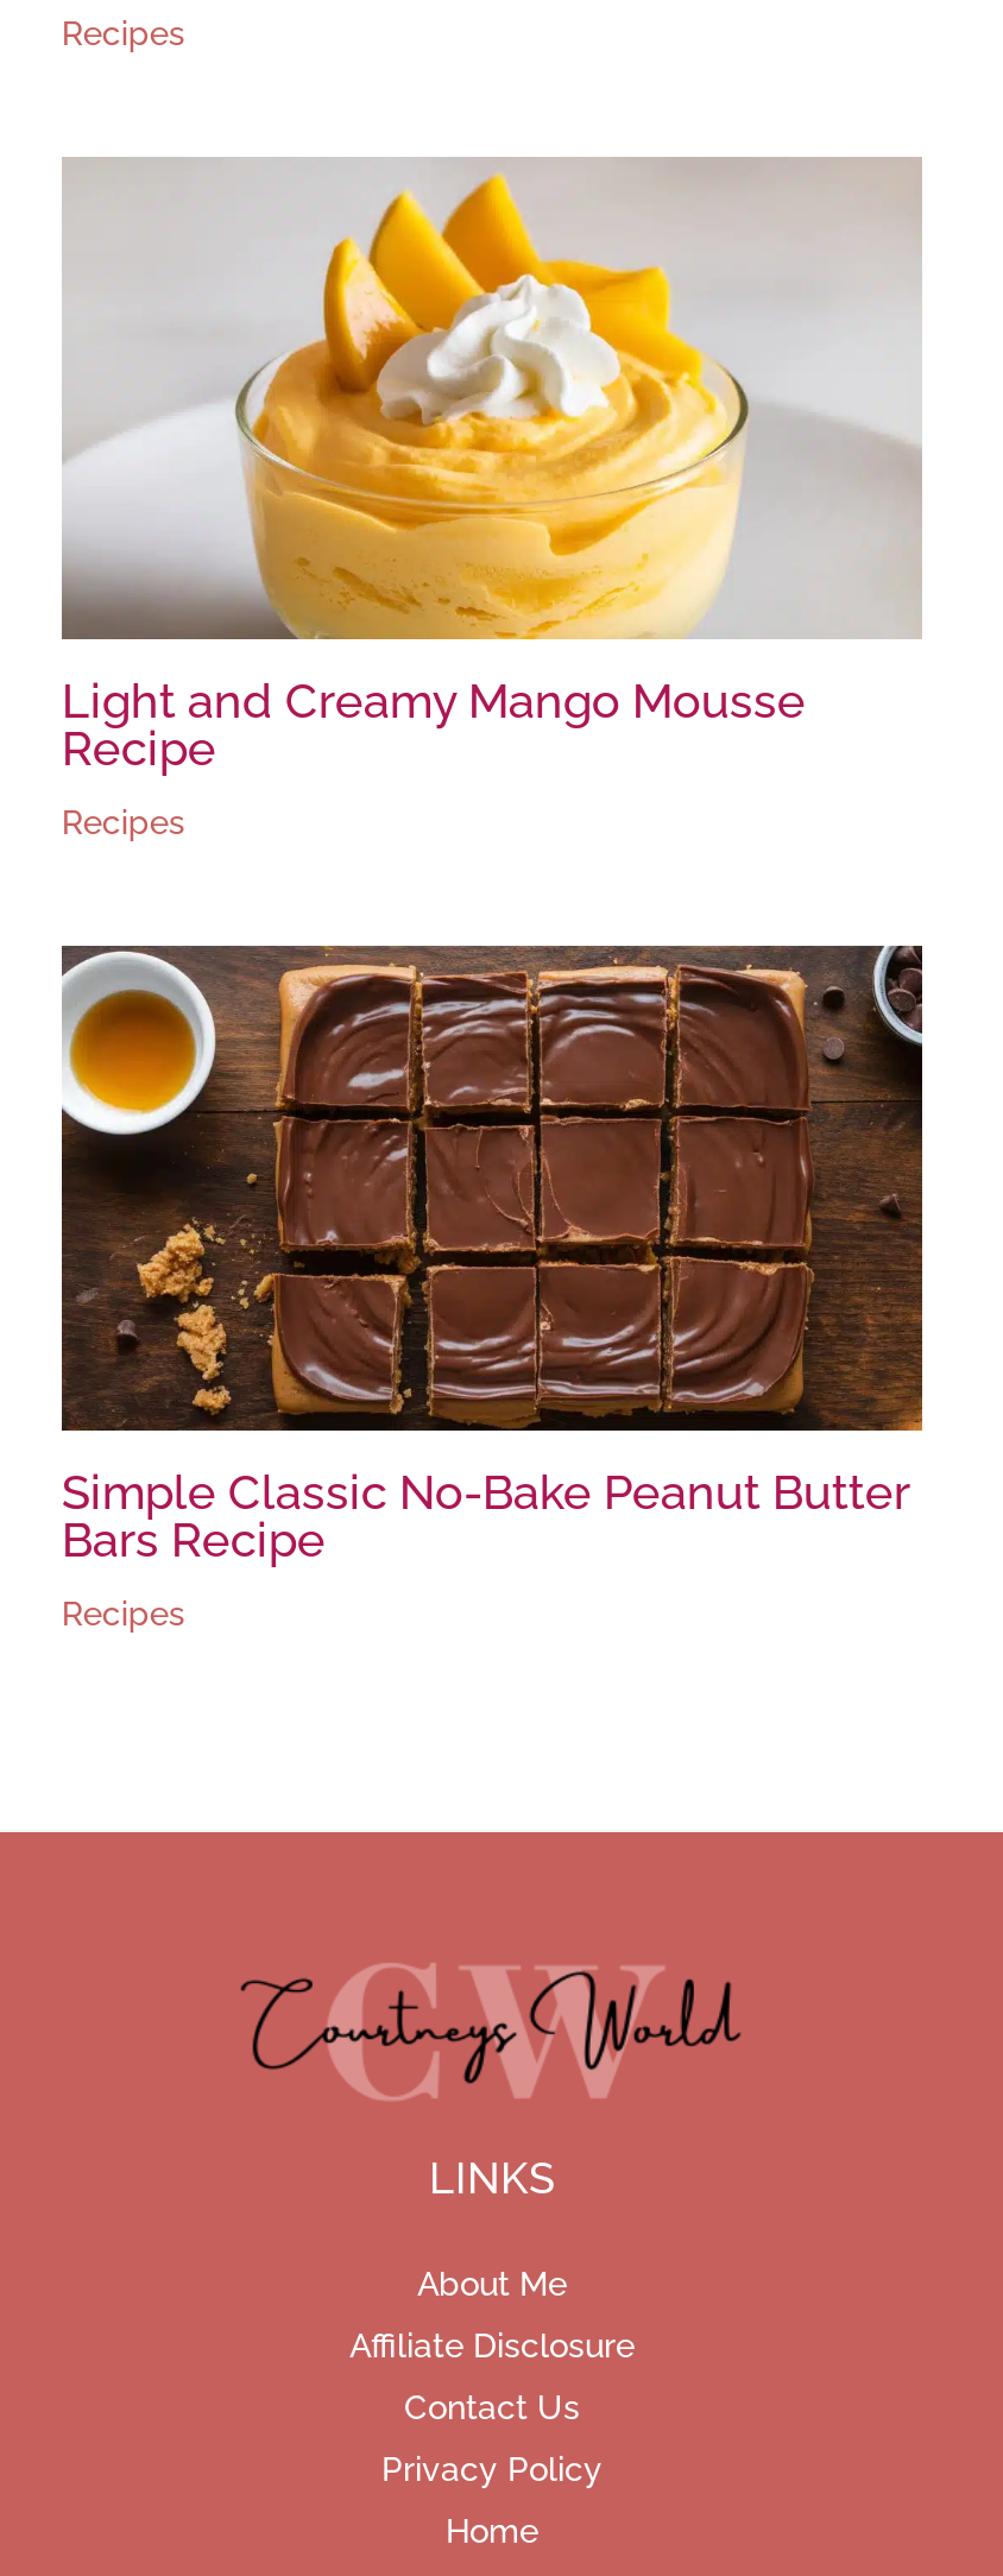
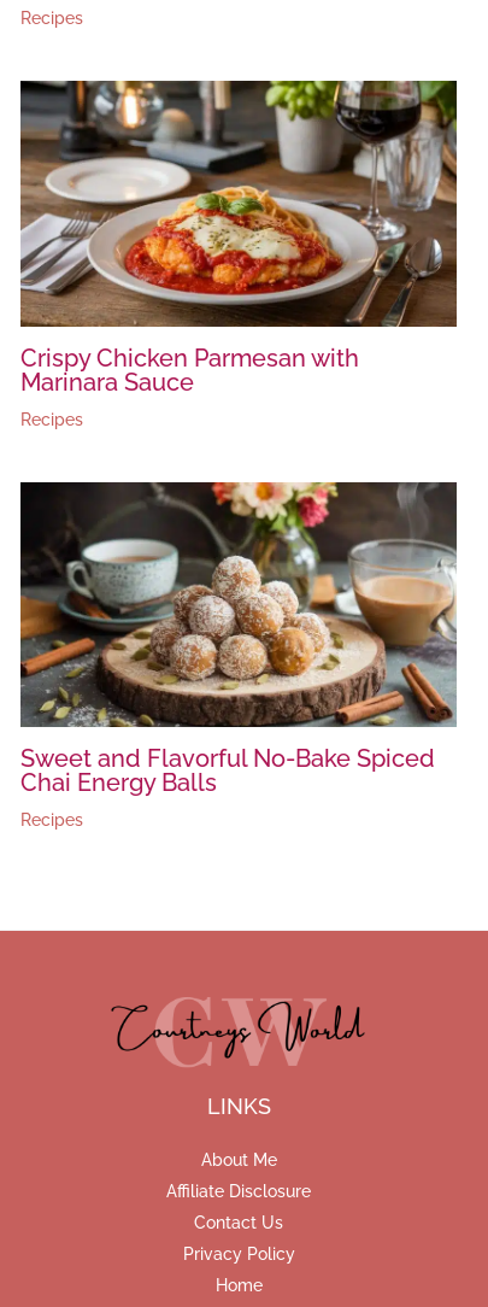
[62,157,922,778] [image] | Light and Creamy Mango Mousse | Recipe -> [19,80,458,396] [image] | Crispy Chicken Parmesan with | Marinara Sauce
[59,943,925,1567] [image] | Simple Classic No-Bake Peanut Butter | Bars Recipe -> [19,481,457,797] [image] | Sweet and Flavorful No-Bake Spiced | Chai Energy Balls

